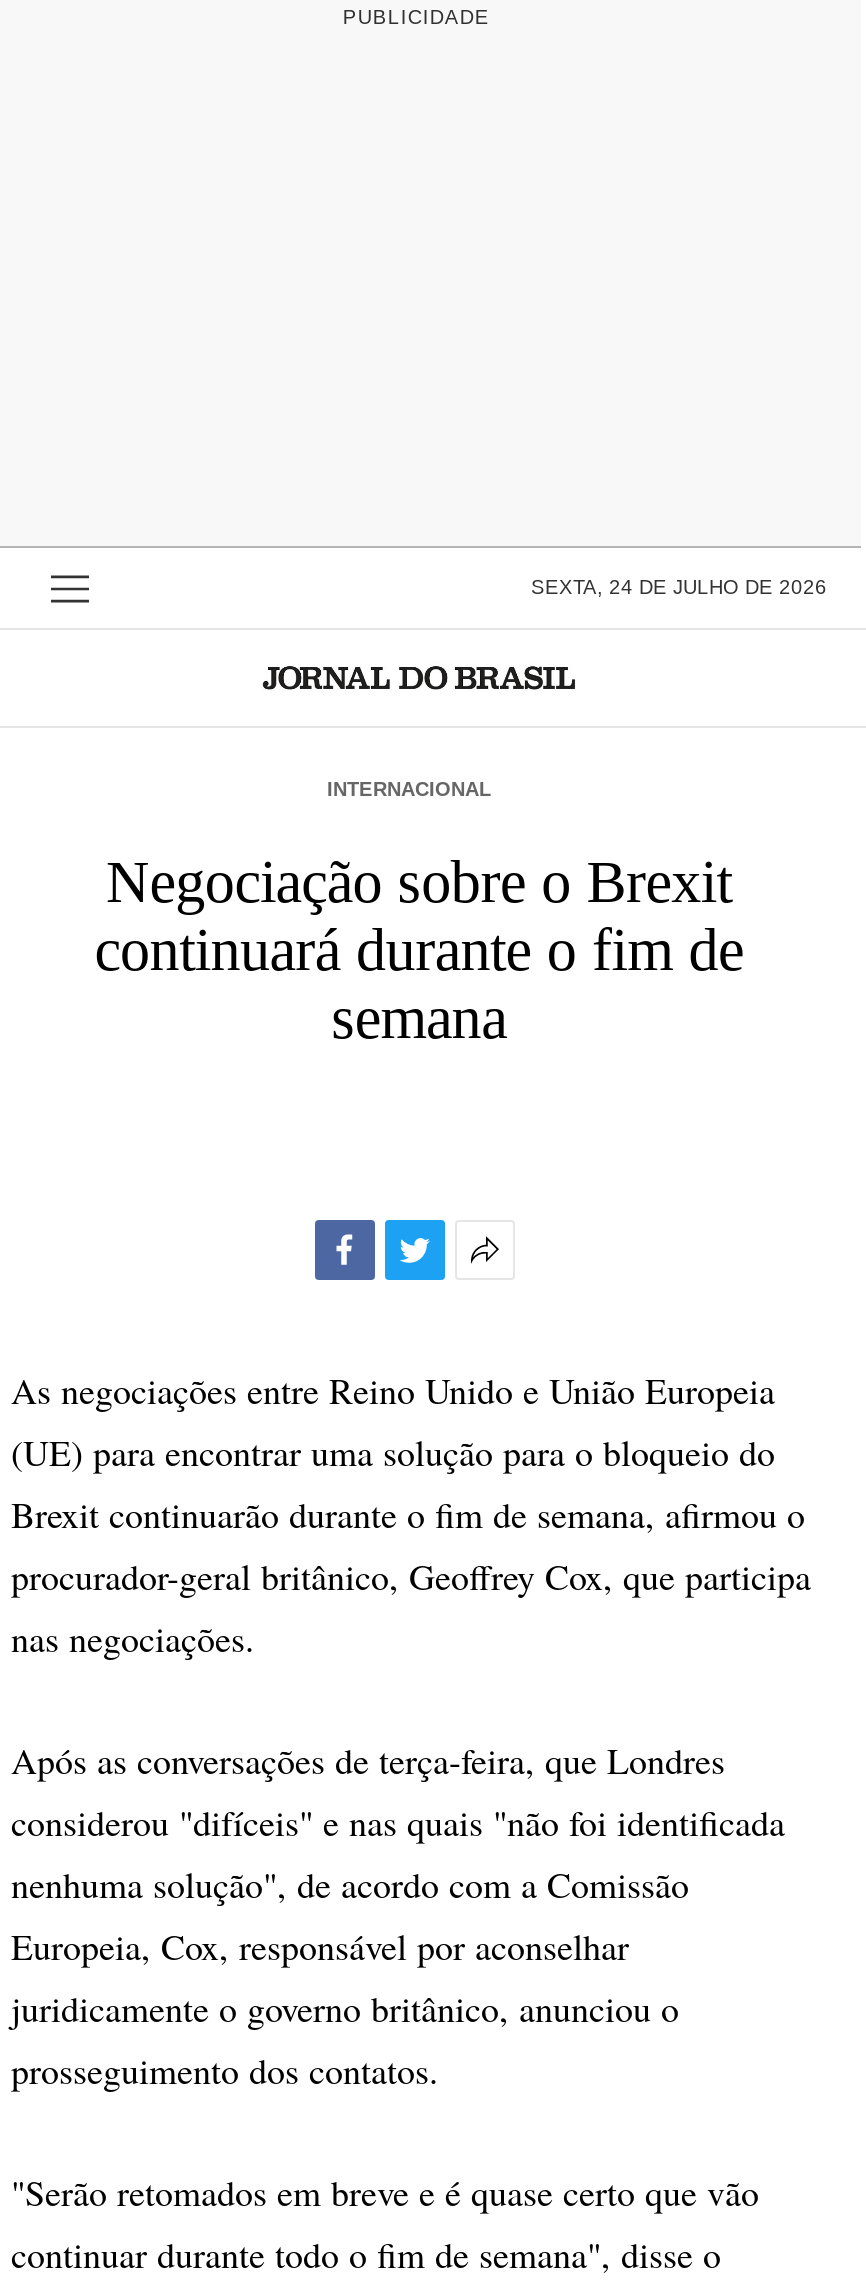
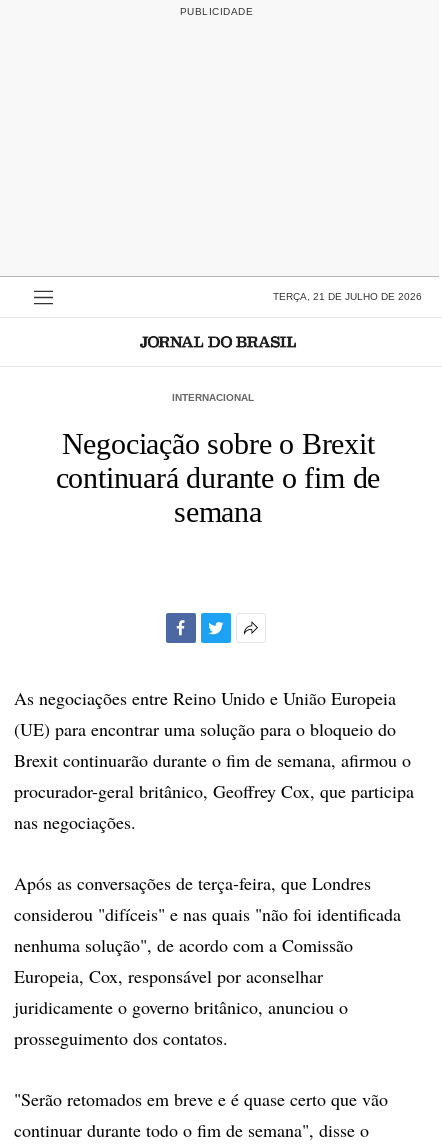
[531,576,827,598] SEXTA, 24 DE JULHO DE 2026 -> [273,291,422,302] TERÇA, 21 DE JULHO DE 2026

